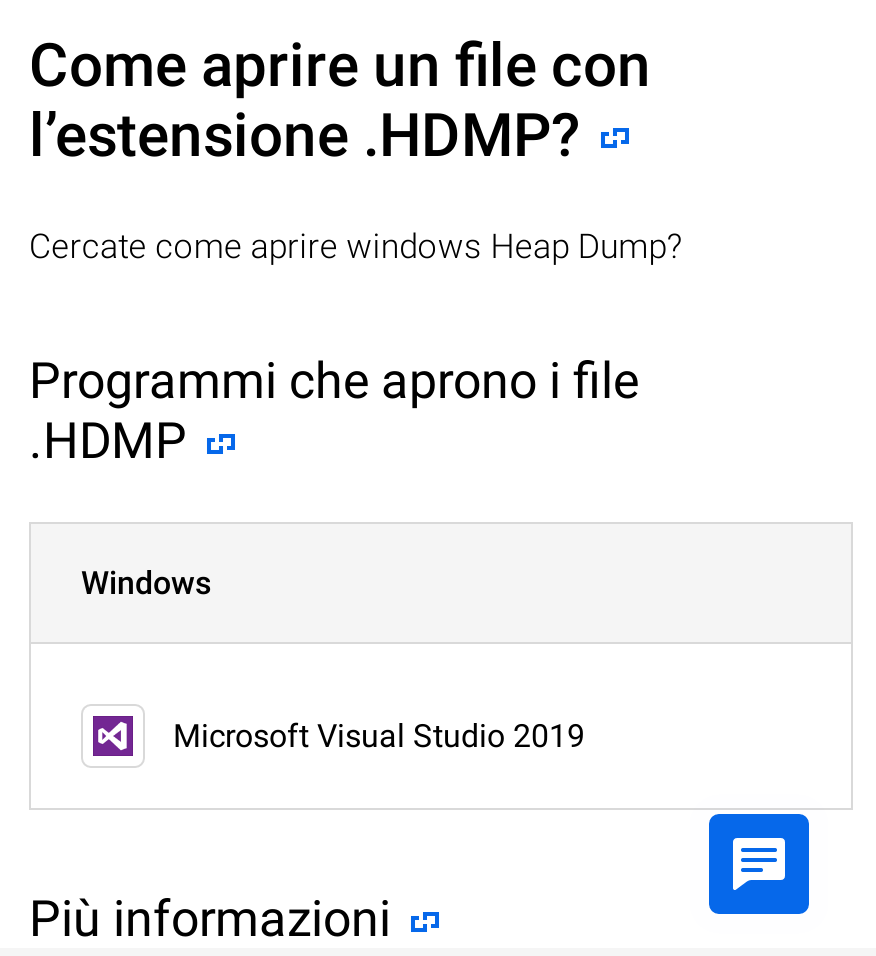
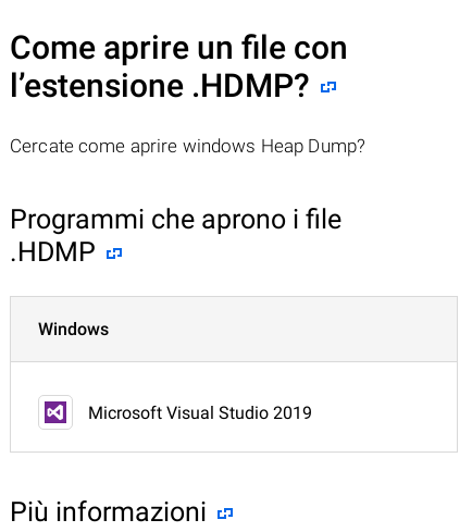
[707,812,811,916] [image] -> none

